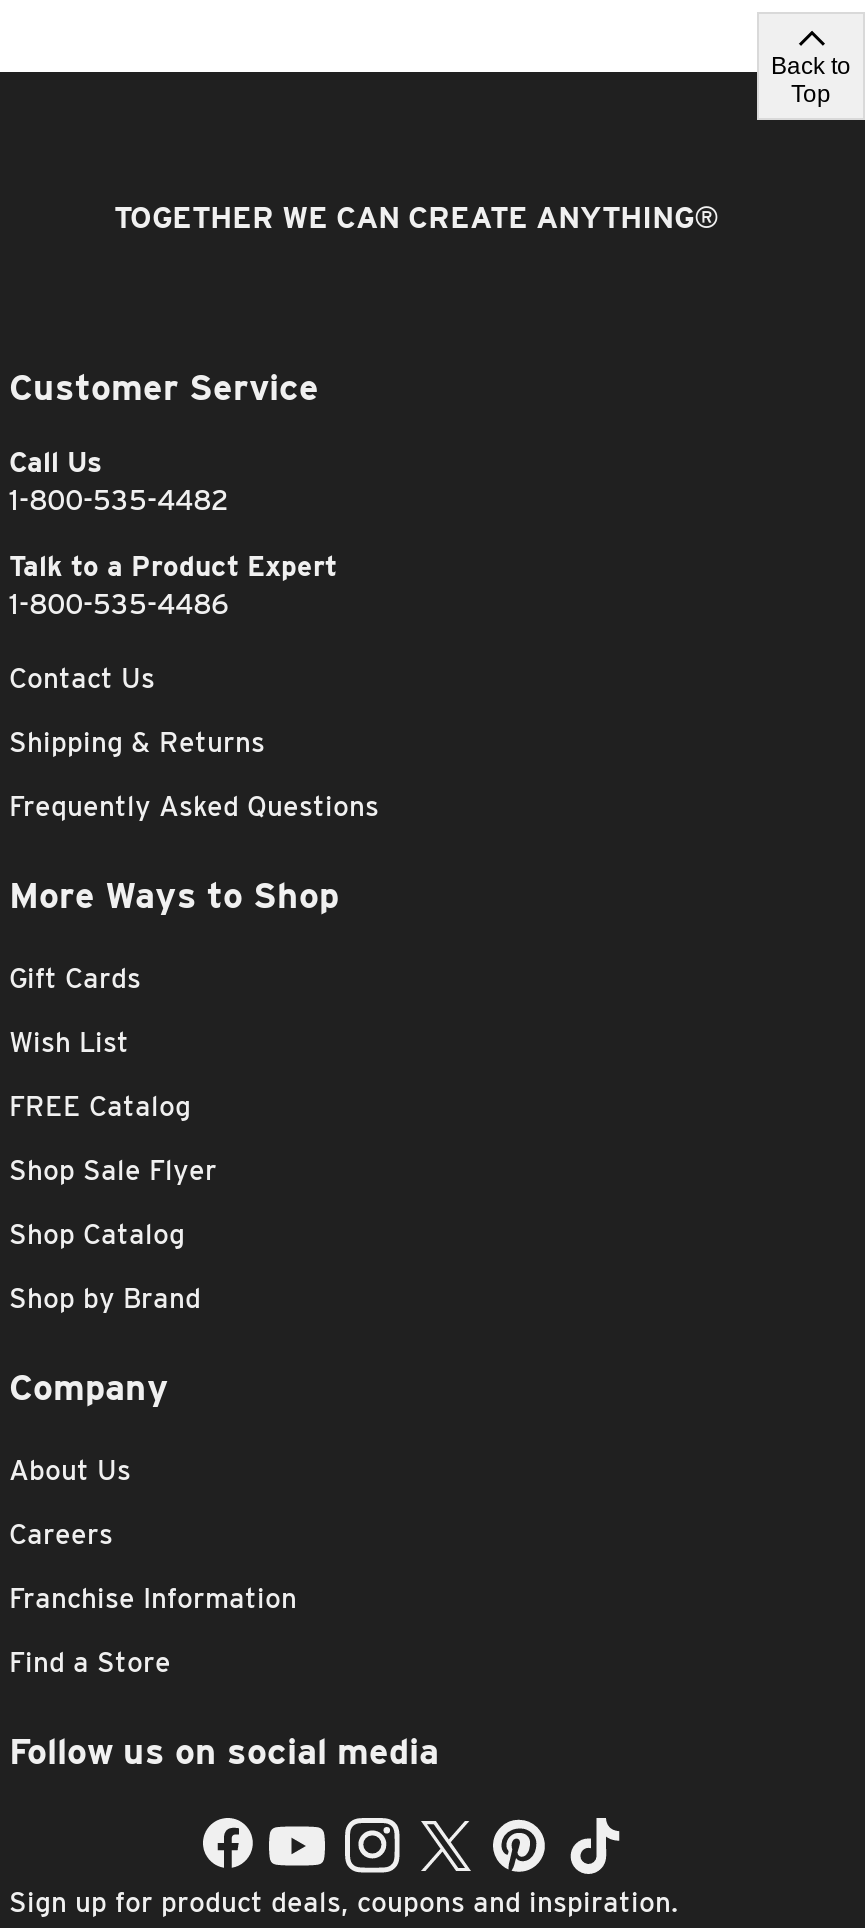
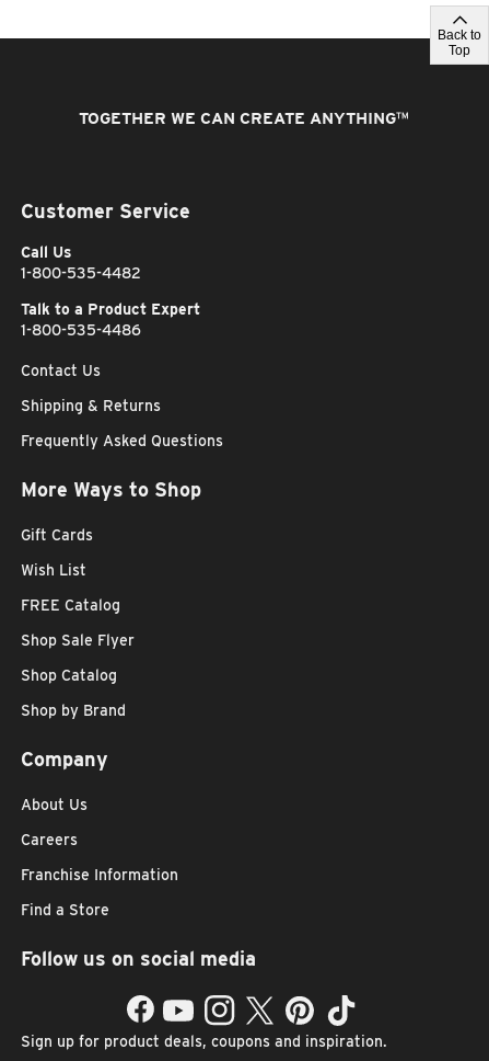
[114,200,720,236] TOGETHER WE CAN CREATE ANYTHING® -> [79,109,409,128] TOGETHER WE CAN CREATE ANYTHING™

